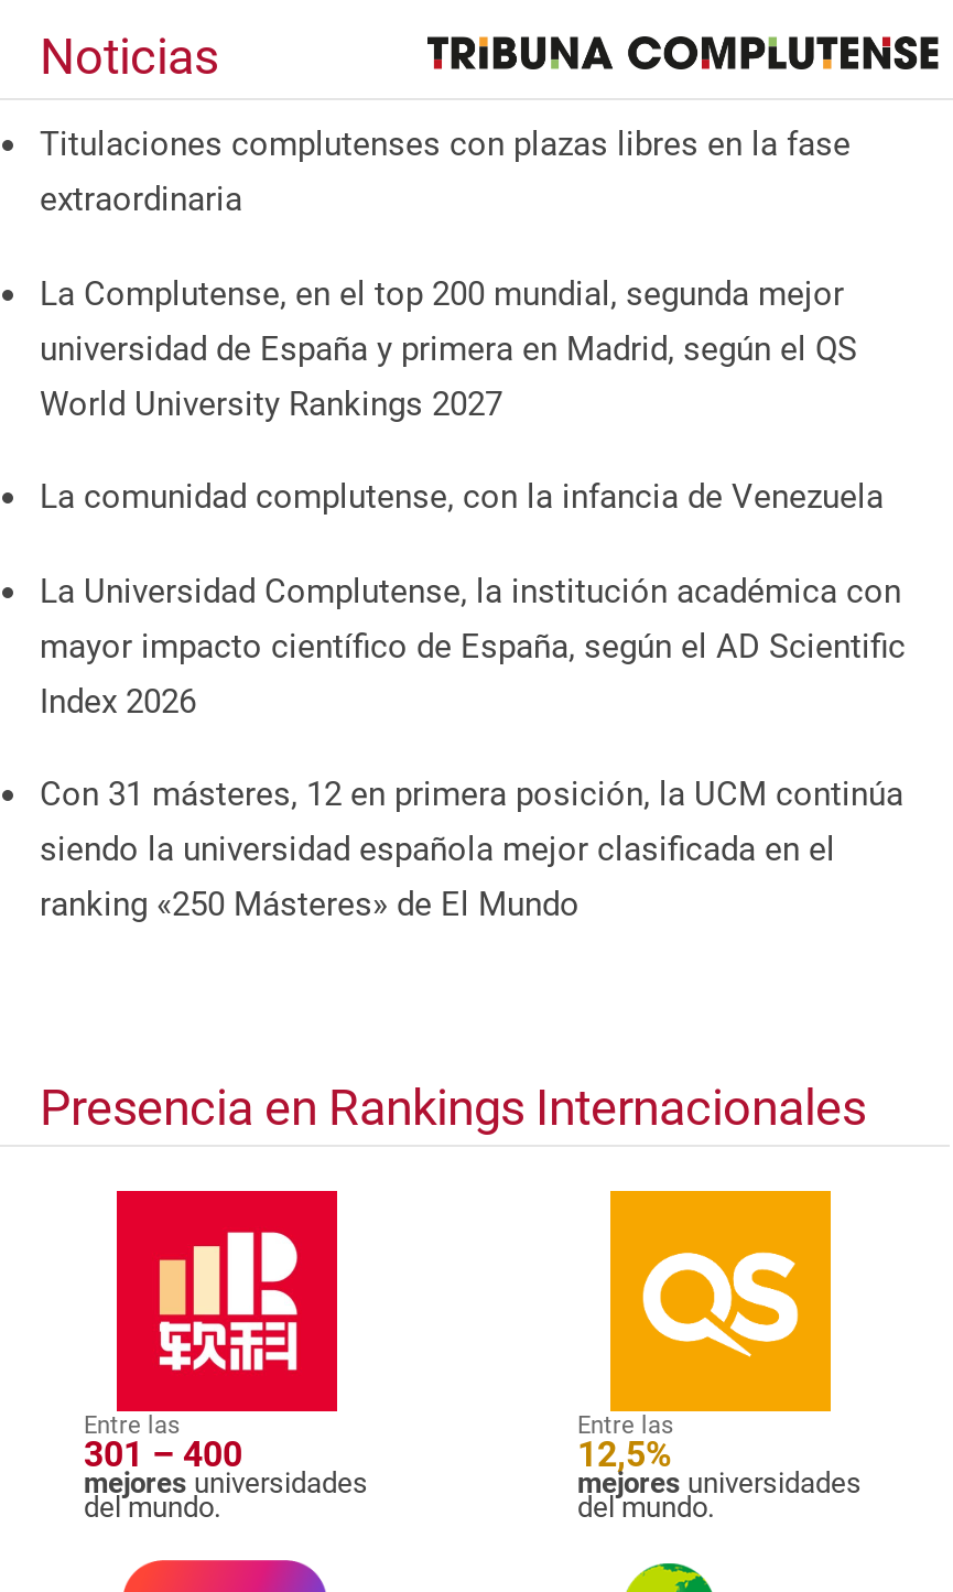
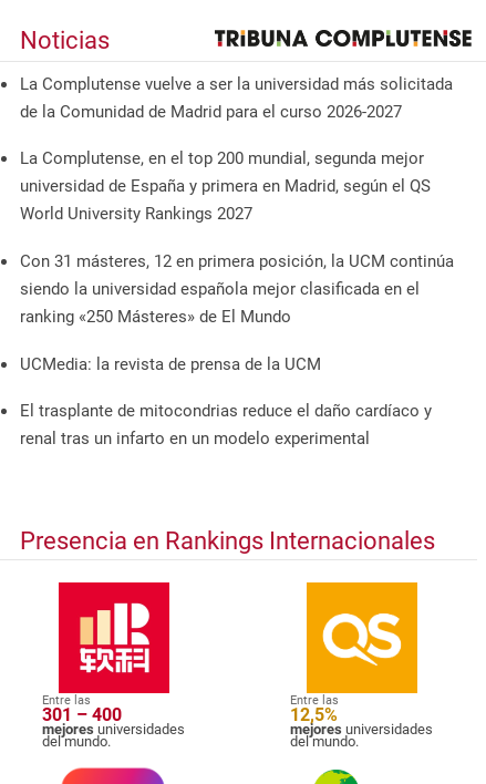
[40,124,851,219] Titulaciones complutenses con plazas libres en la fase | extraordinaria -> [20,74,453,122] La Complutense vuelve a ser la universidad más solicitada | de la Comunidad de Madrid para el curso 2026-2027
[40,477,906,721] La comunidad complutense, con la infancia de Venezuela | La Universidad Complutense, la institución académica con | mayor impacto científico de España, según el AD Scientific | Index 2026 -> none
moved [40,775,903,925] -> [20,251,454,327]: Con 31 másteres, 12 en primera posición, la UCM continúa | siendo la universidad española mejor clasificada en el | ranking «250 Másteres» de El Mundo
none -> [20,354,432,449] UCMedia: la revista de prensa de la UCM | El trasplante de mitocondrias reduce el daño cardíaco y | renal tras un infarto en un modelo experimental

